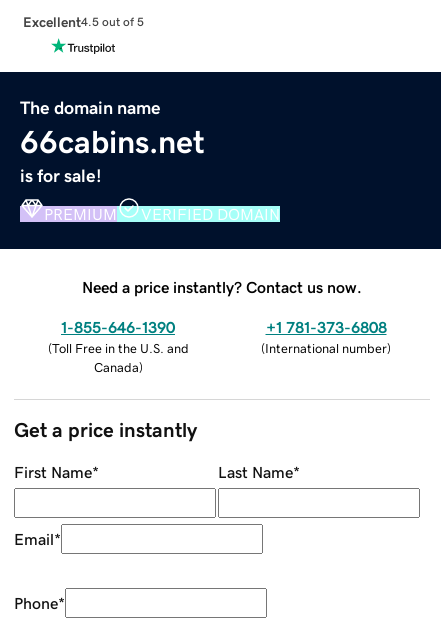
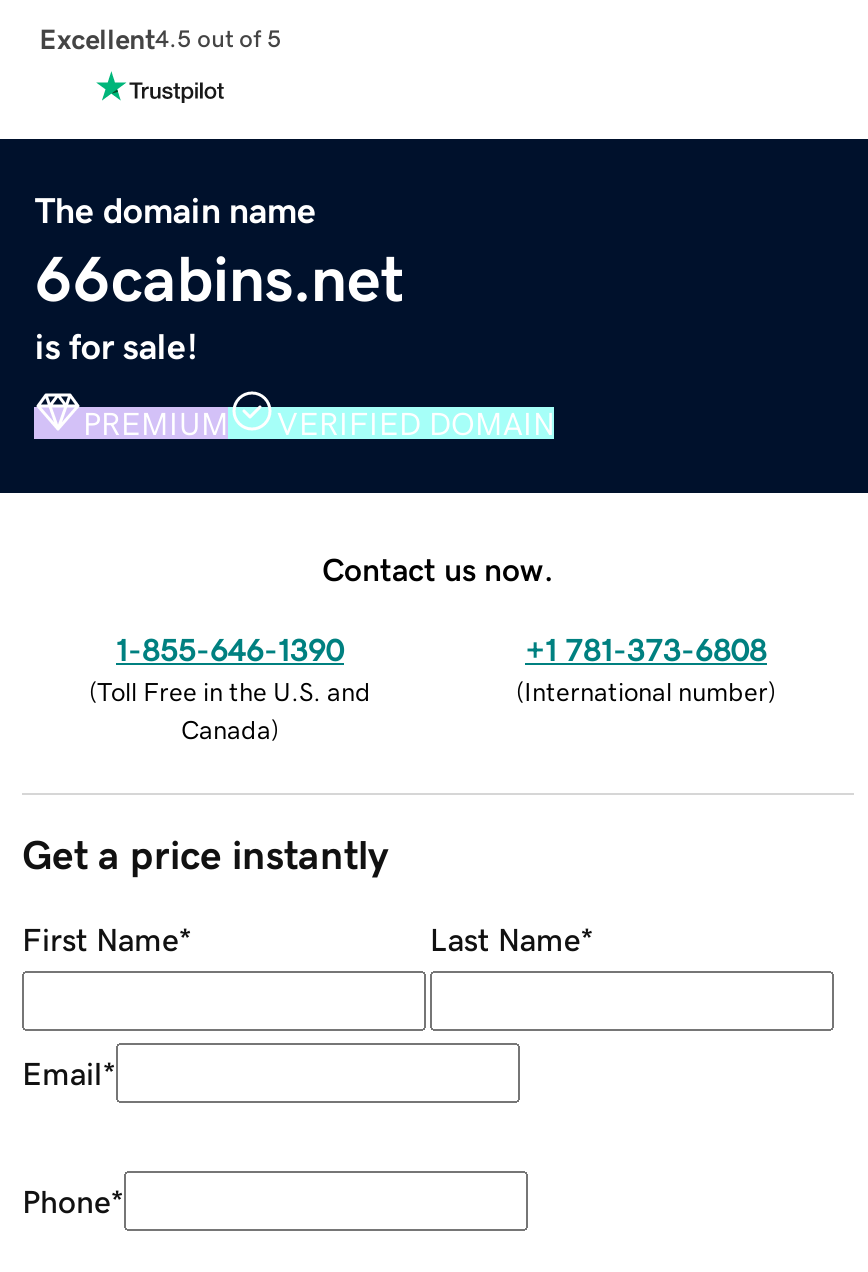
[82,279,362,295] Need a price instantly? Contact us now. -> [322,552,554,584] Contact us now.

